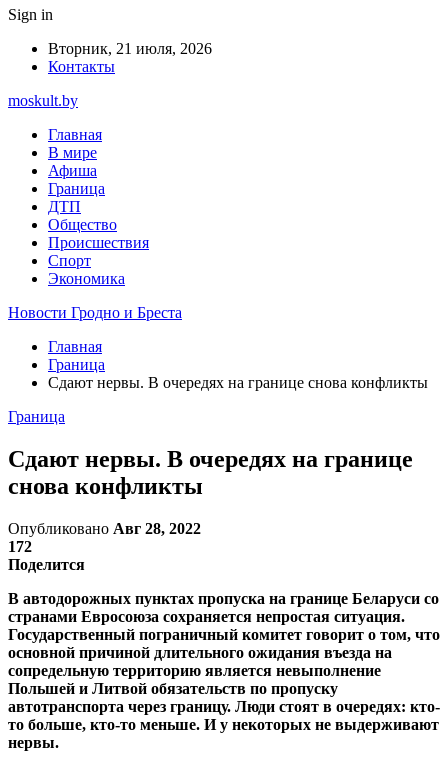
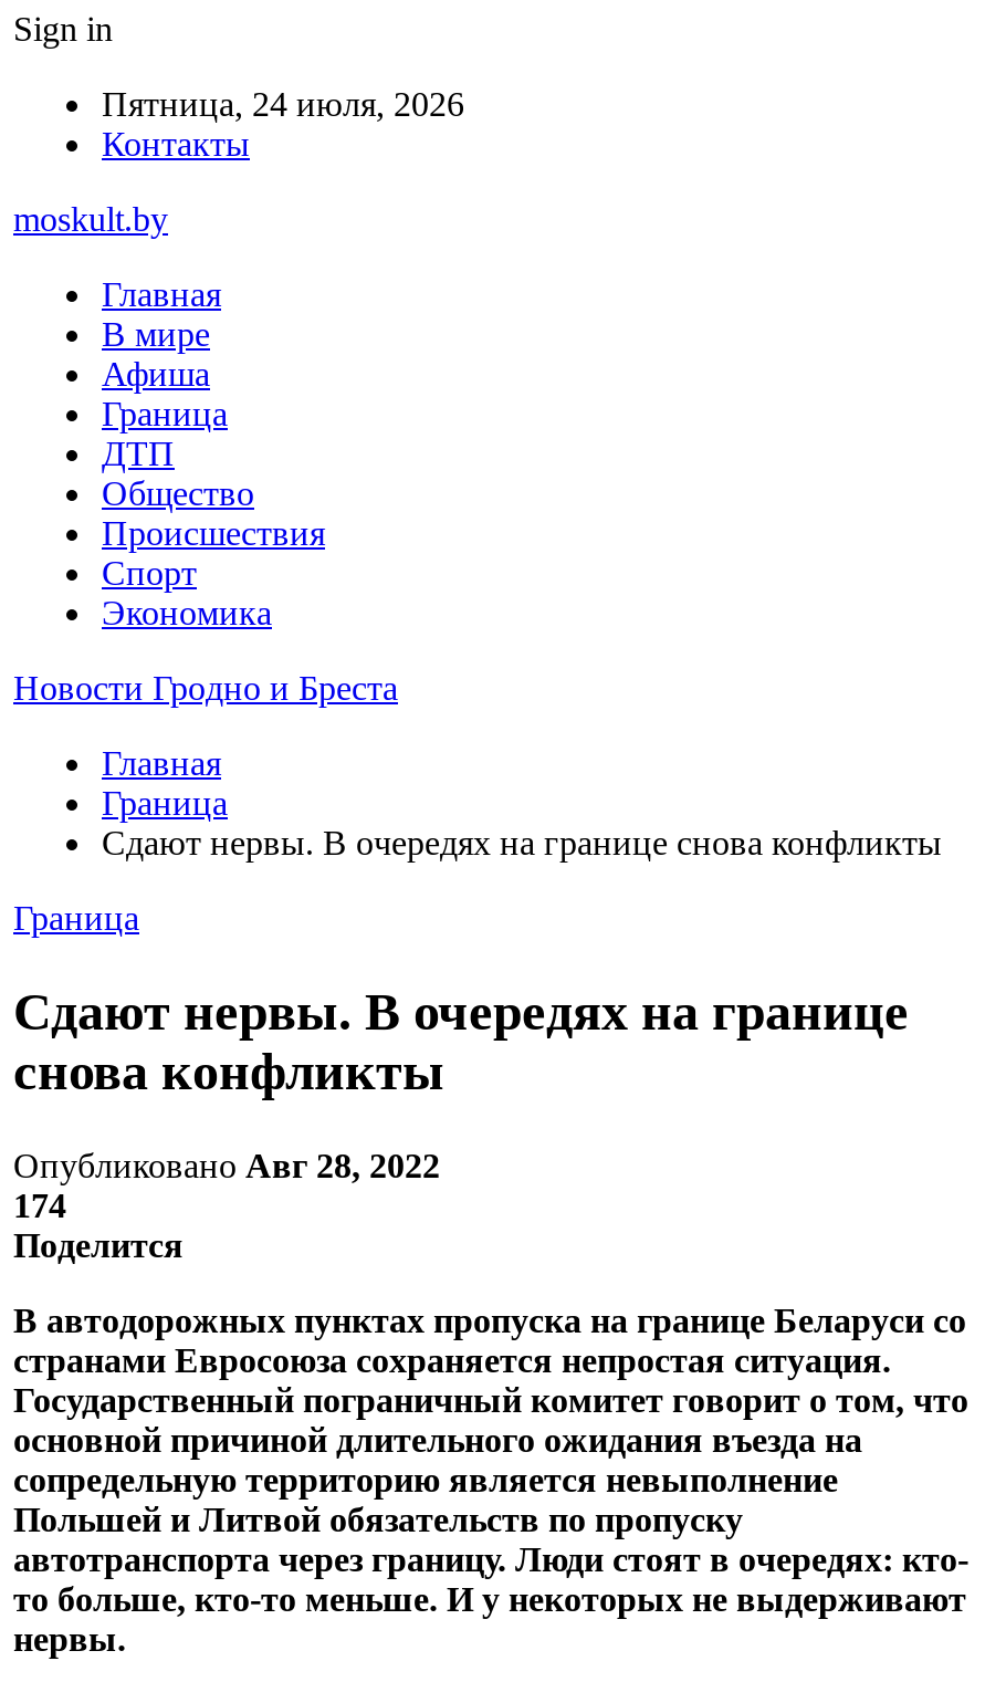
[48,40,212,57] Вторник, 21 июля, 2026 -> [102,85,464,123] Пятница, 24 июля, 2026
[8,538,32,555] 172 -> [13,1186,66,1224] 174

